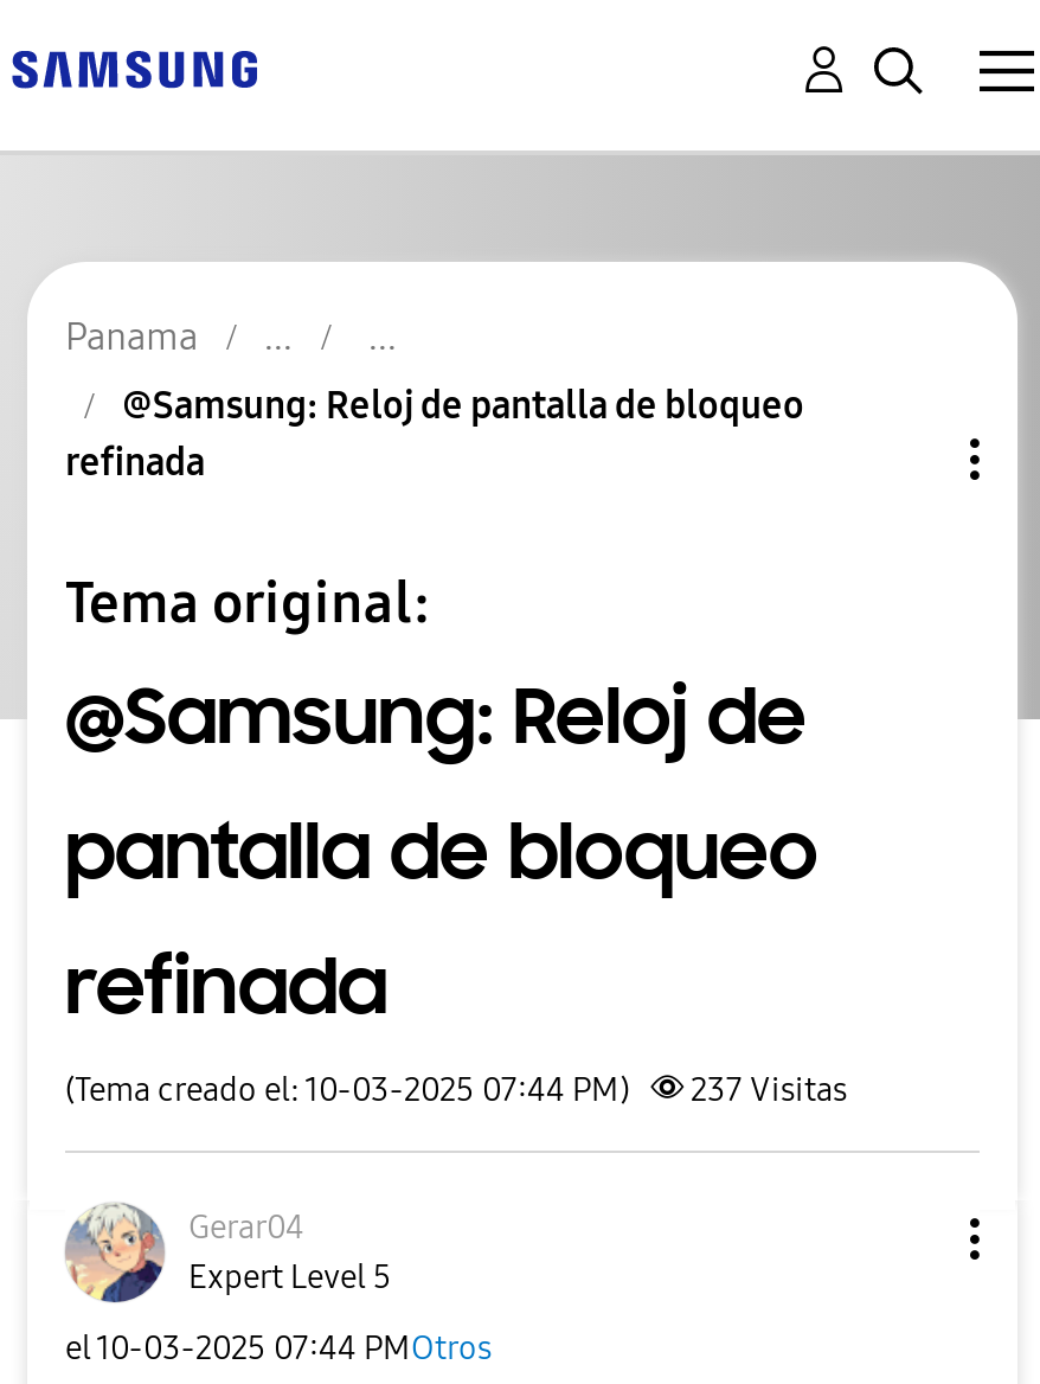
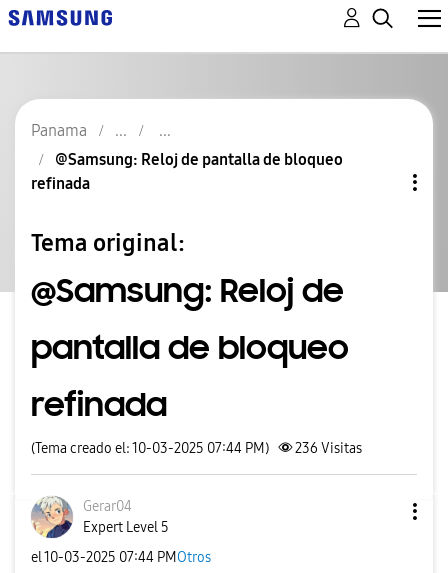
[65,1070,847,1110] (Tema creado el: 10-03-2025 07:44 PM) 237 Visitas -> [31,440,362,457] (Tema creado el: 10-03-2025 07:44 PM) 236 Visitas

